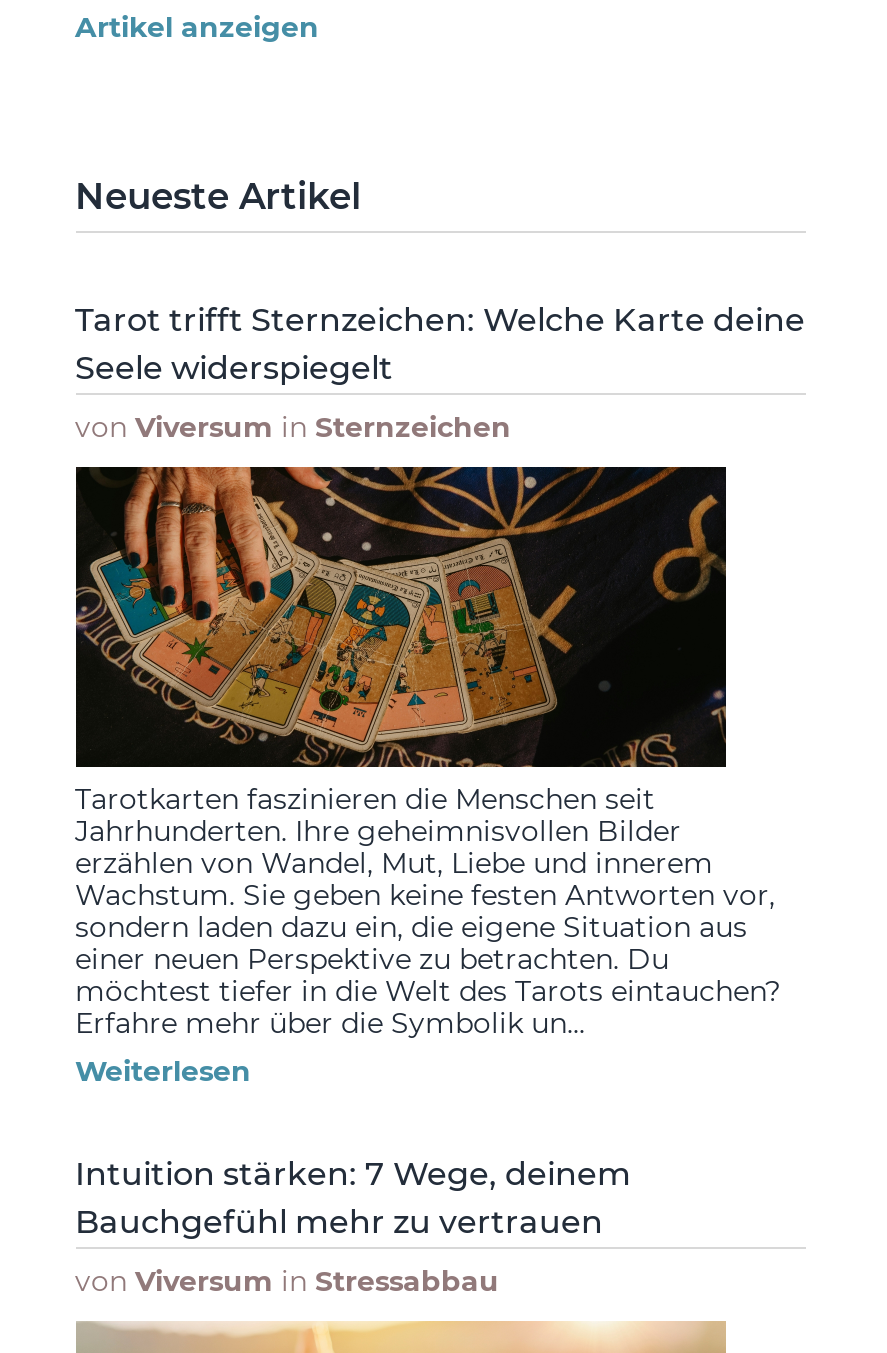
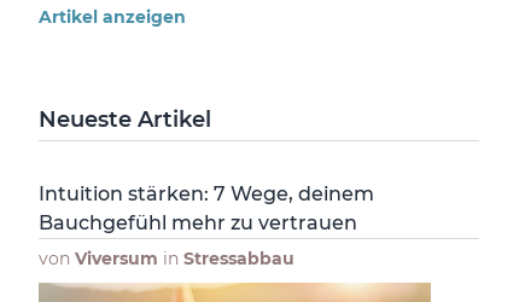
[75,301,805,445] Tarot trifft Sternzeichen: Welche Karte deine | Seele widerspiegelt | von Viversum in Sternzeichen -> none
[75,465,781,1089] [image] | Tarotkarten faszinieren die Menschen seit | Jahrhunderten. Ihre geheimnisvollen Bilder | erzählen von Wandel, Mut, Liebe und innerem | Wachstum. Sie geben keine festen Antworten vor, | sondern laden dazu ein, die eigene Situation aus | einer neuen Perspektive zu betrachten. Du | möchtest tiefer in die Welt des Tarots eintauchen? | Erfahre mehr über die Symbolik un... | Weiterlesen -> none

